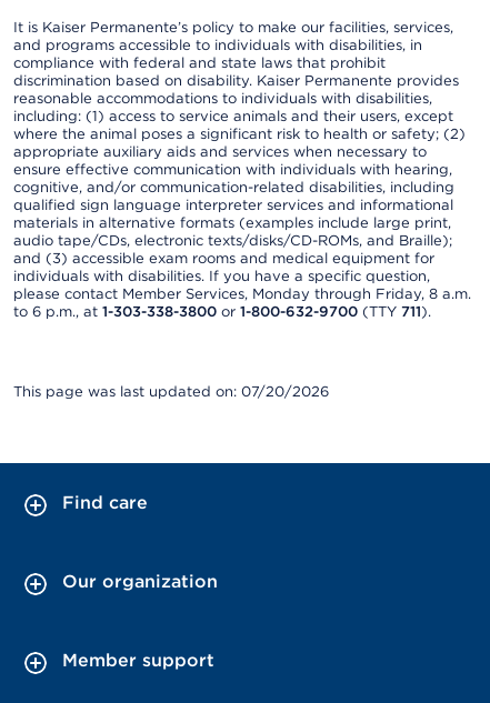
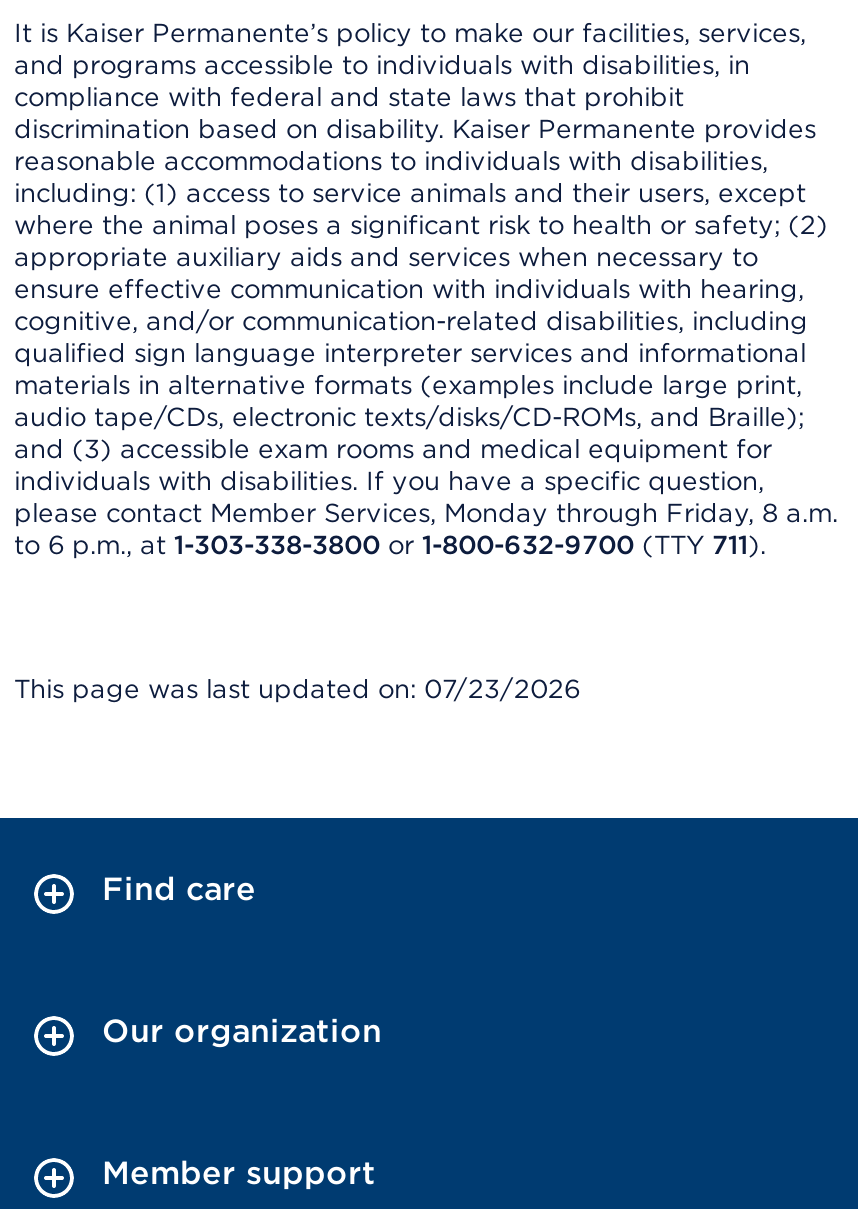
[13,383,329,400] This page was last updated on: 07/20/2026 -> [14,674,580,704] This page was last updated on: 07/23/2026

